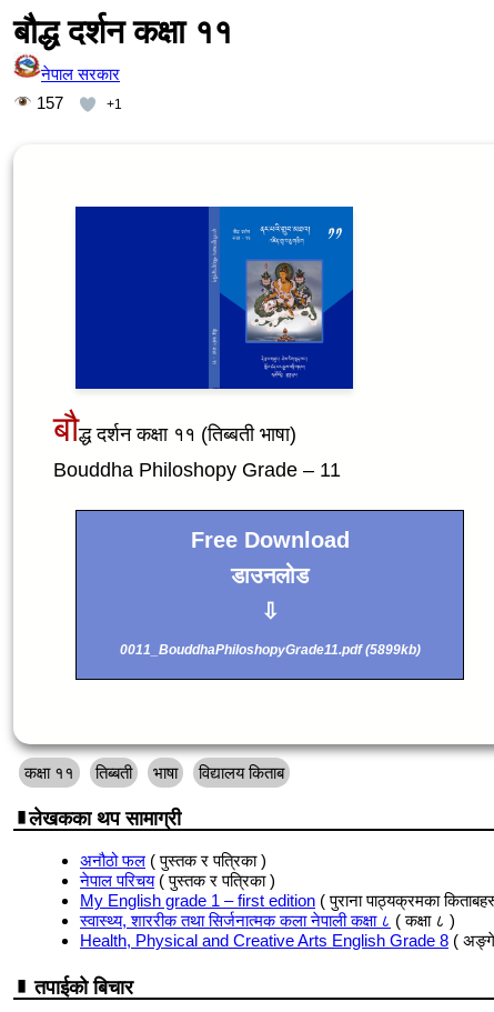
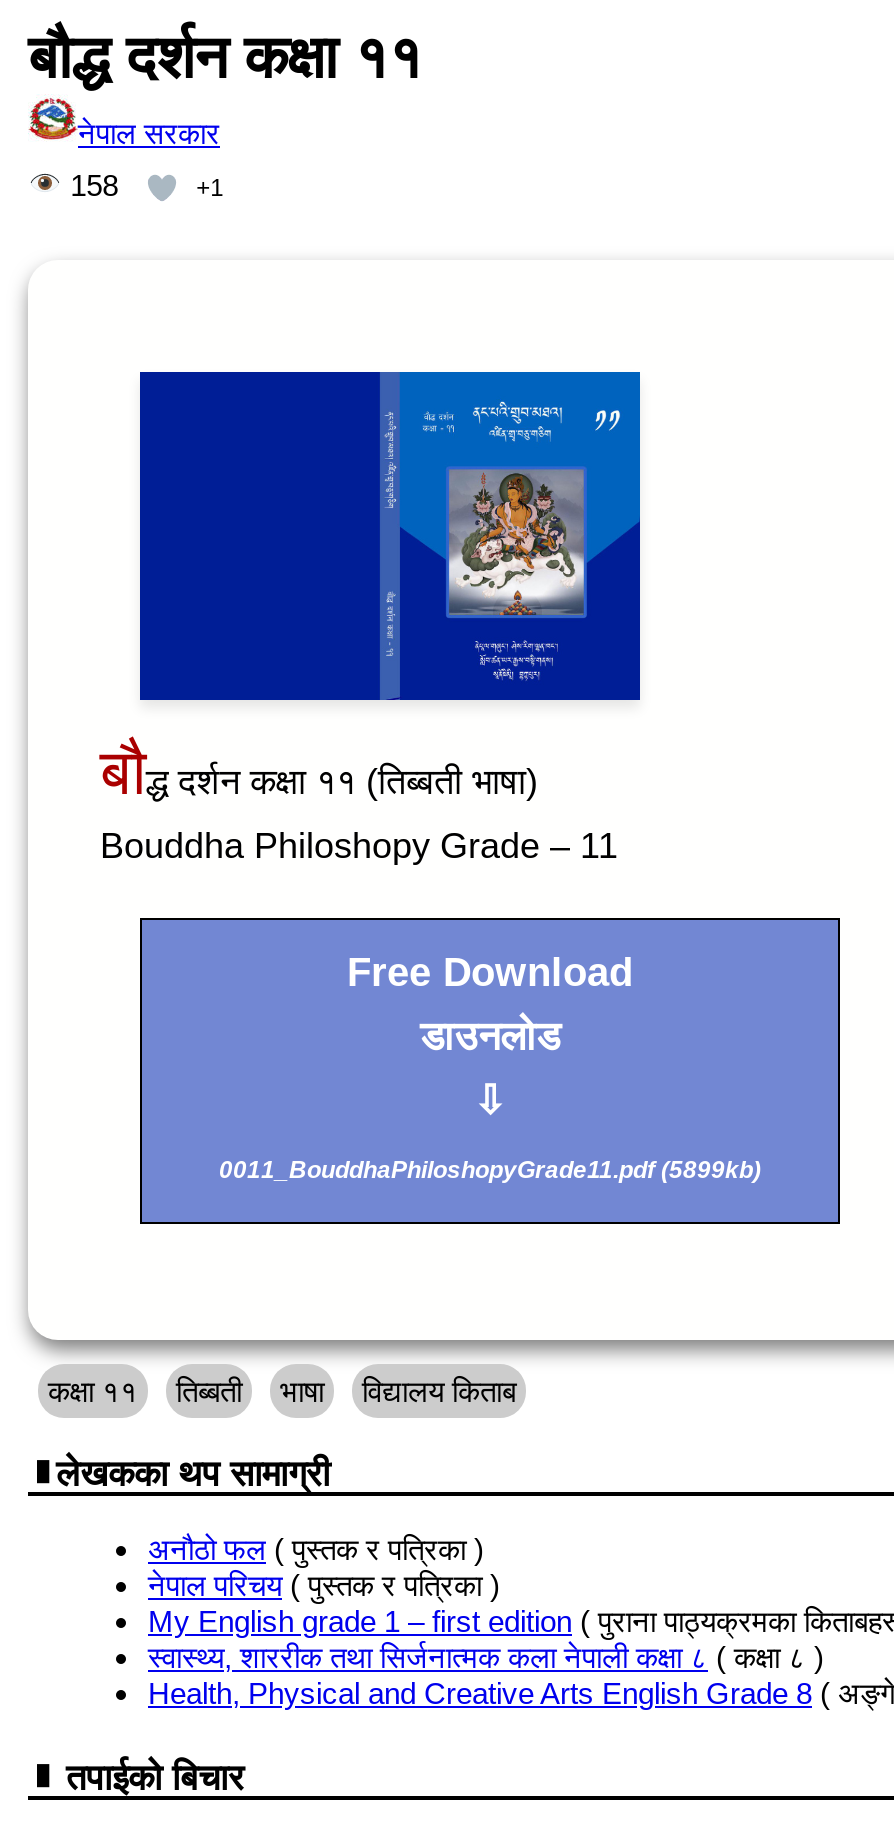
[37,93,63,112] 157 -> [70,168,118,202] 158

